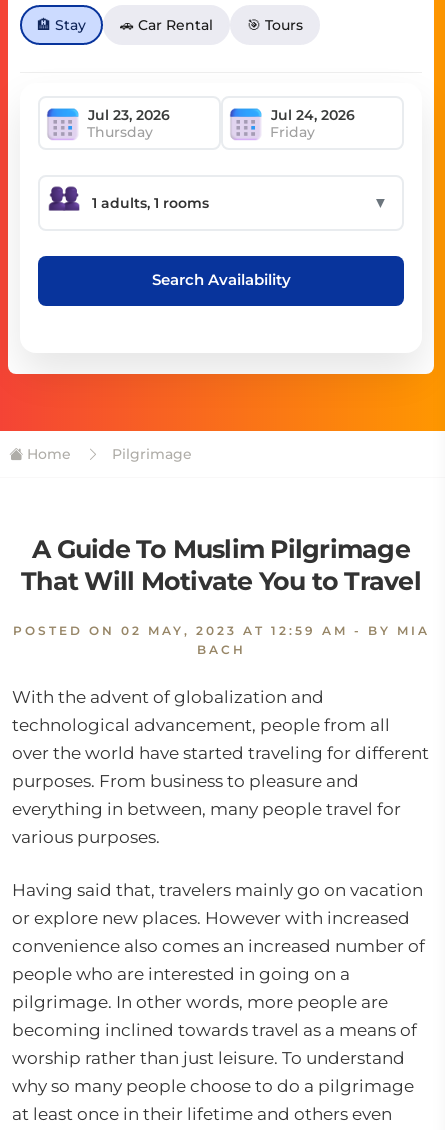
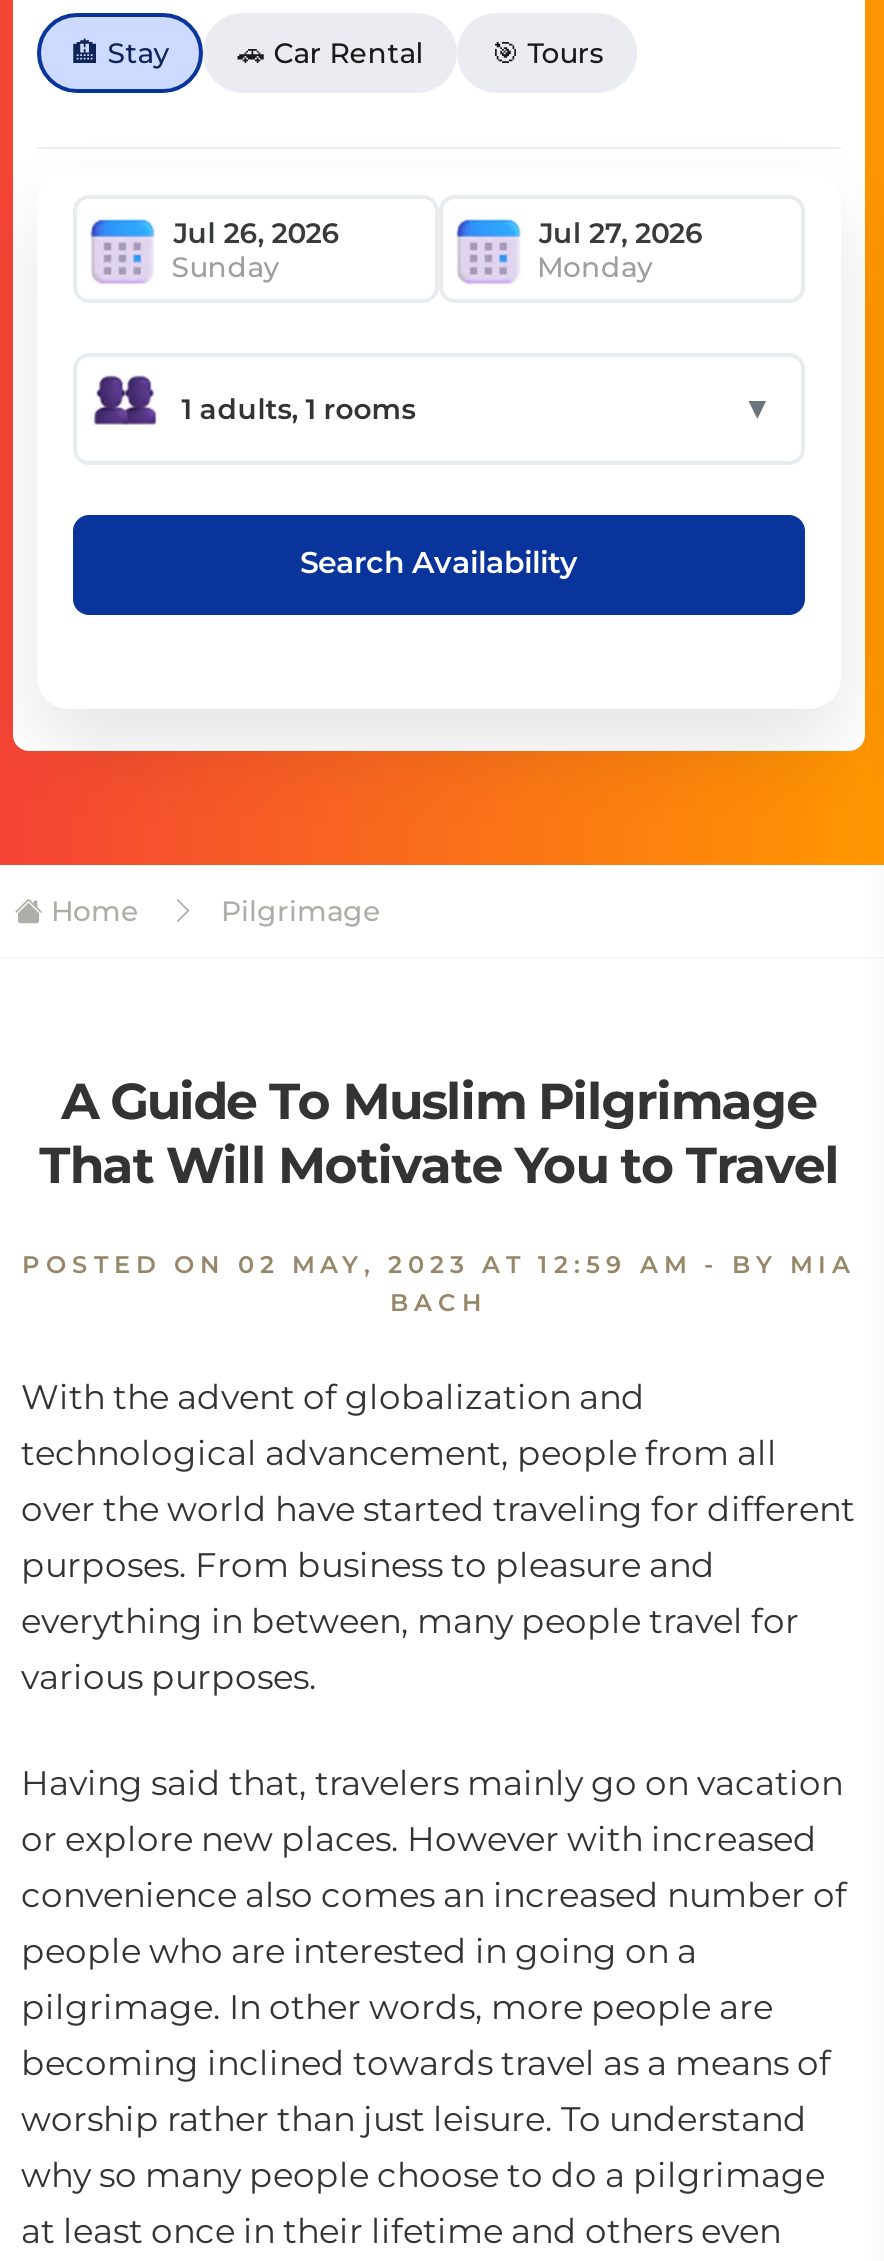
[87,123,315,141] Thursday | Friday -> [171,249,653,285] Sunday | Monday

